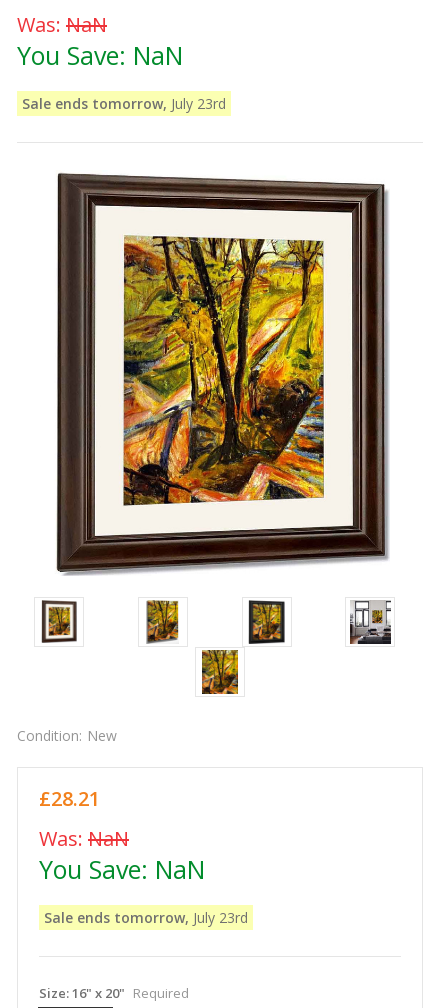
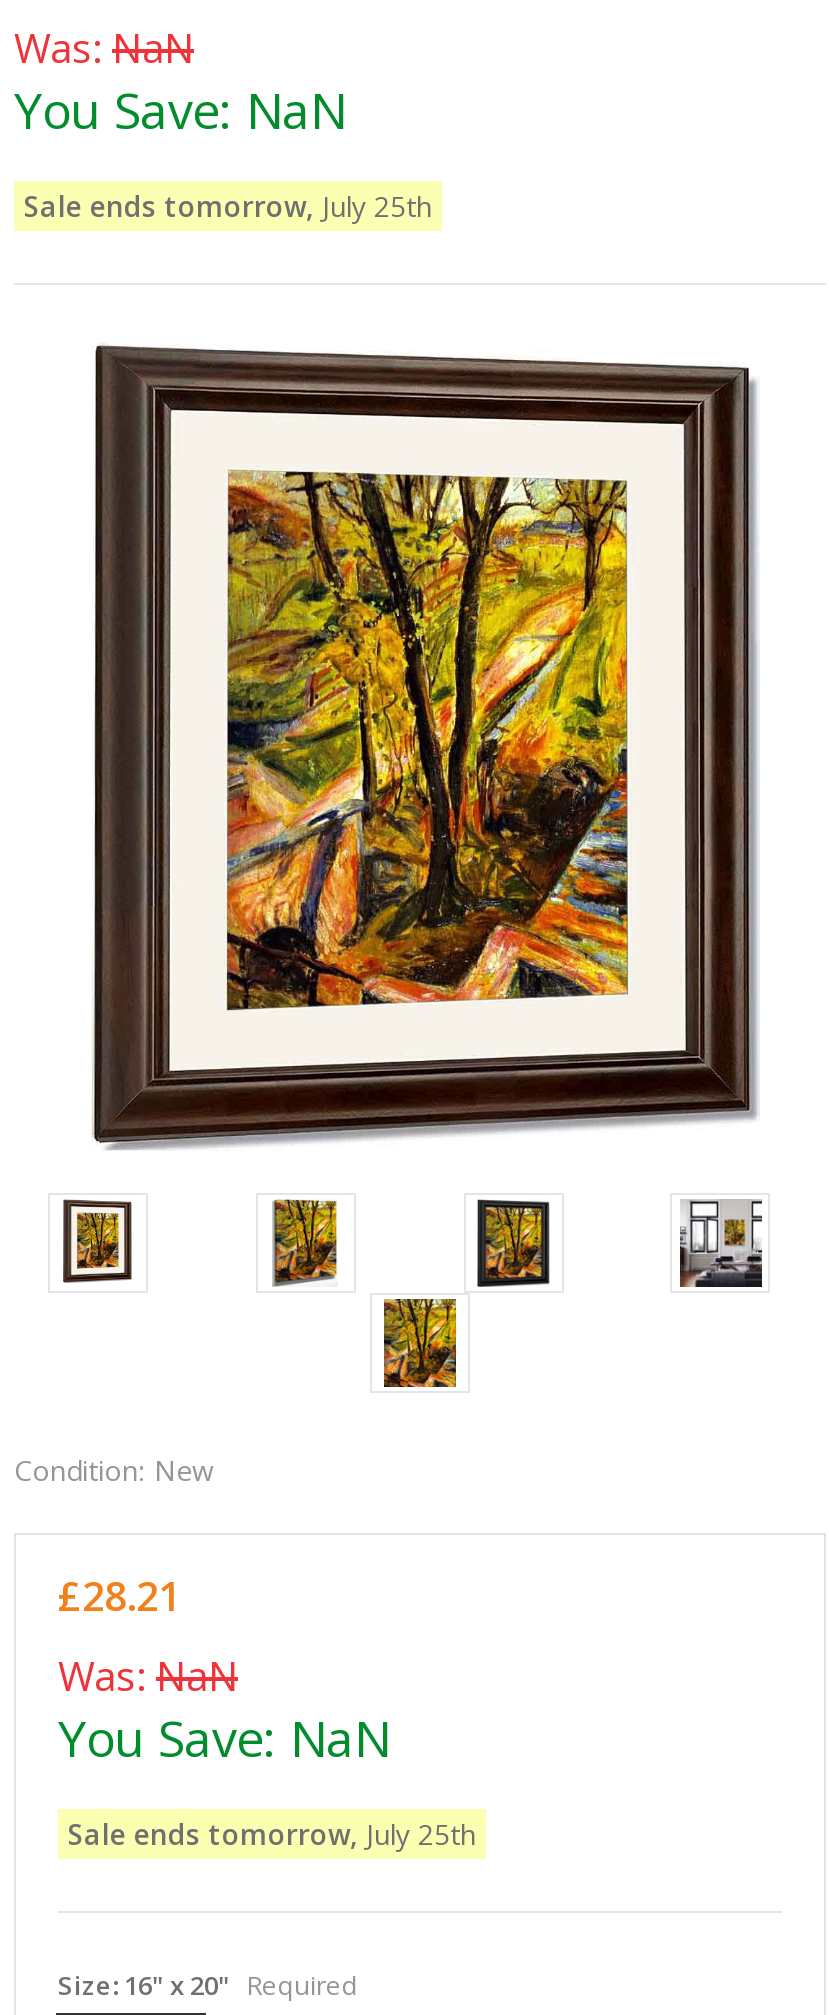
[22,94,226,113] Sale ends tomorrow, July 23rd -> [24,187,432,225] Sale ends tomorrow, July 25th
[44,908,248,927] Sale ends tomorrow, July 23rd -> [68,1815,476,1853] Sale ends tomorrow, July 25th

